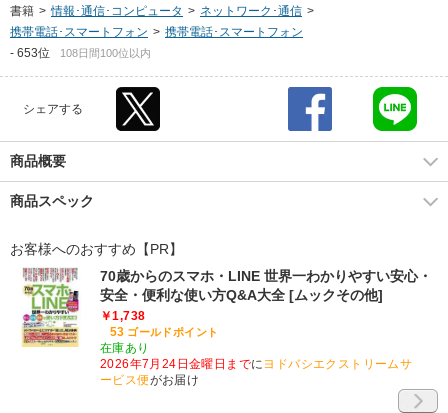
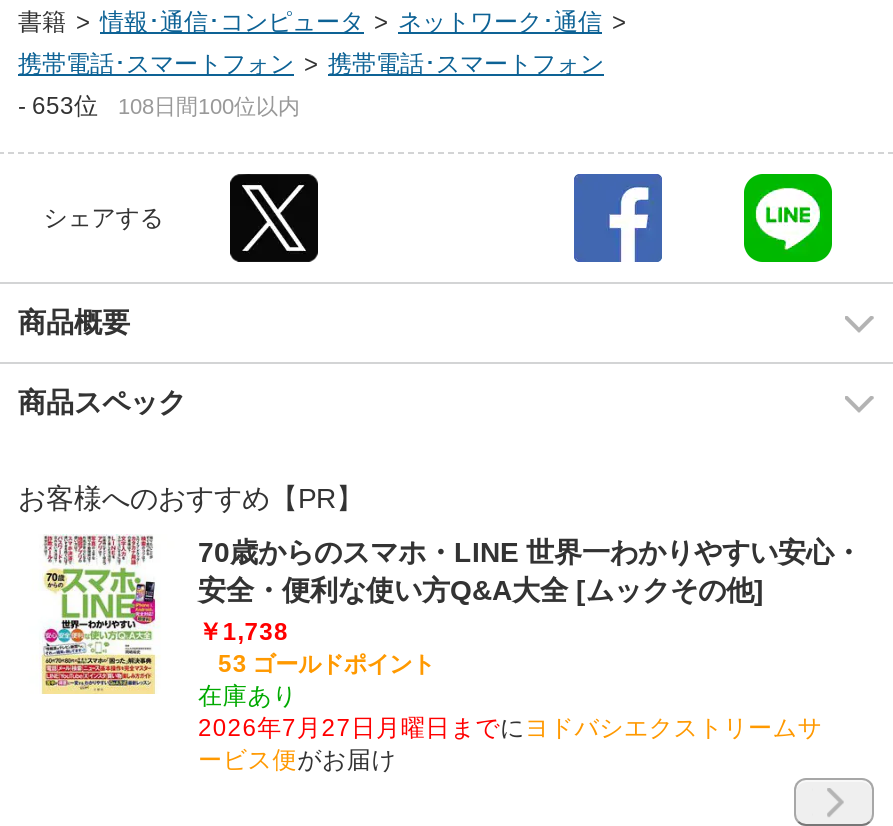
[100,357,412,371] 2026年7月24日金曜日までにヨドバシエクストリームサ -> [198,714,822,742] 2026年7月27日月曜日までにヨドバシエクストリームサ

